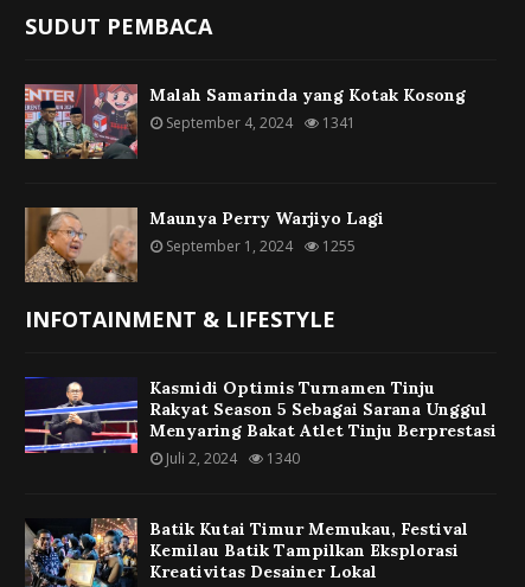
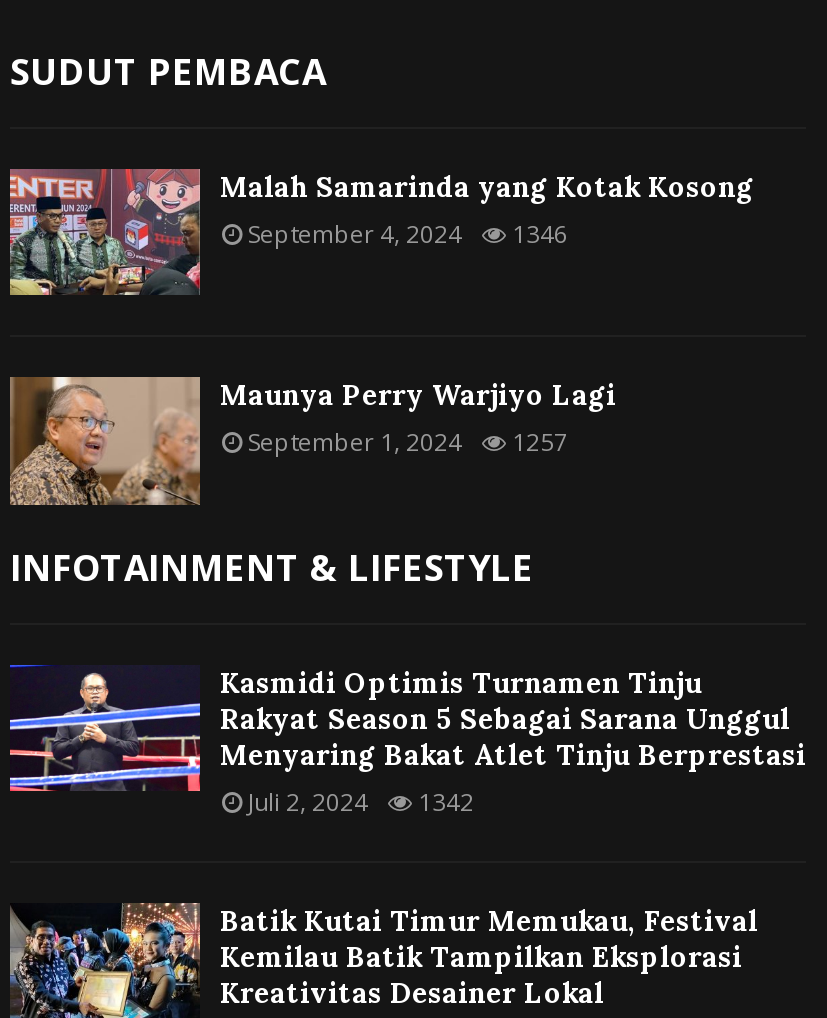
[166,112,356,132] September 4, 2024 1341 -> [248,217,568,251] September 4, 2024 1346
[166,236,356,256] September 1, 2024 1255 -> [248,426,568,460] September 1, 2024 1257
[166,449,300,469] Juli 2, 2024 1340 -> [248,785,474,819] Juli 2, 2024 1342

